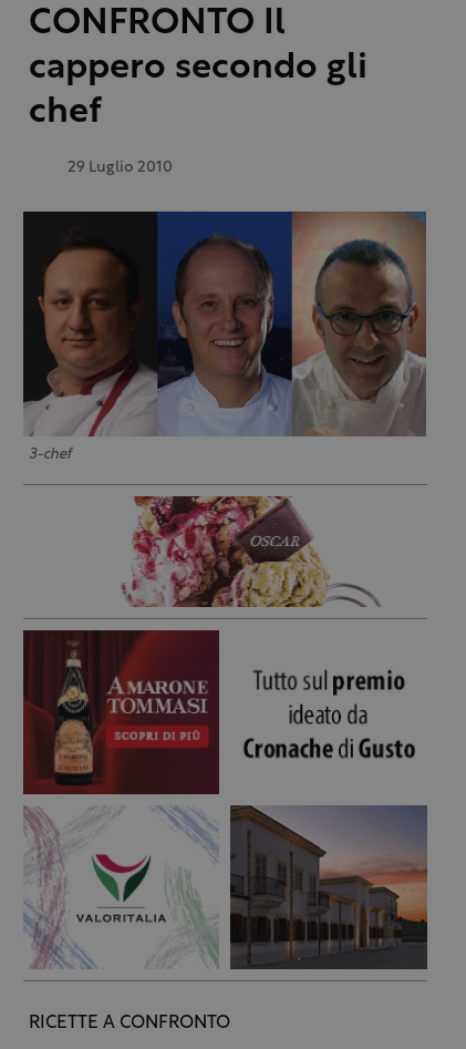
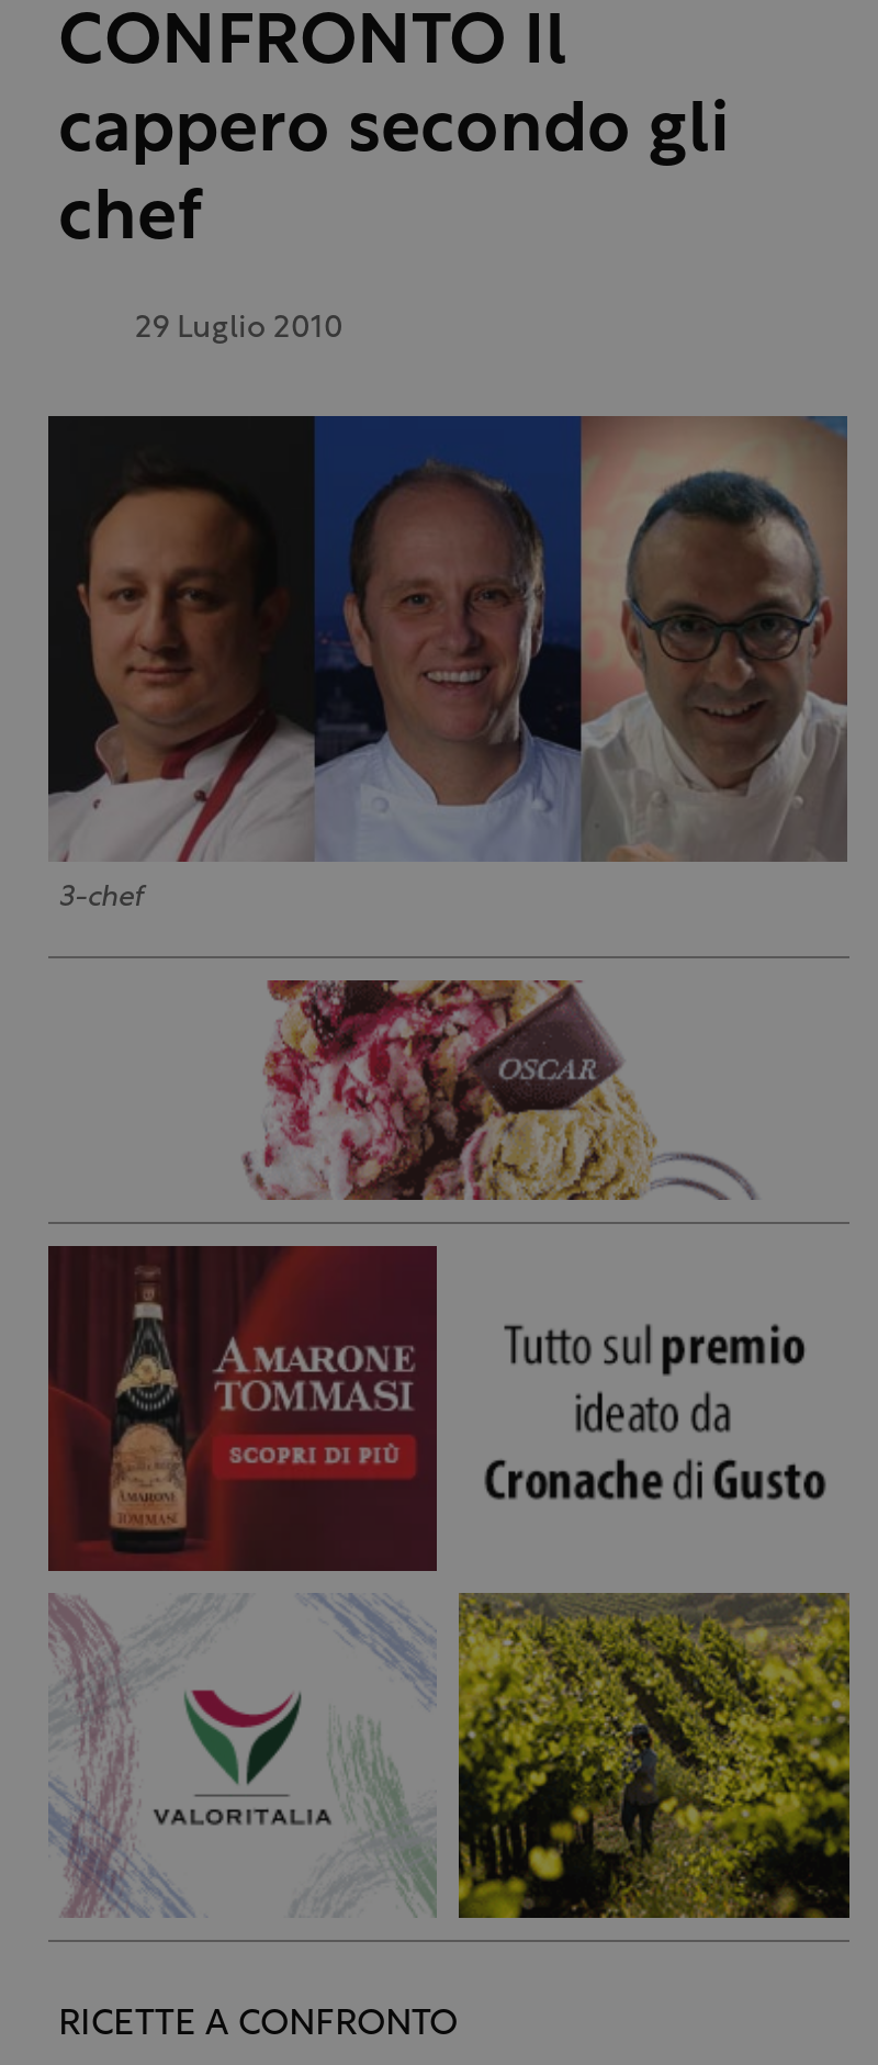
[229,804,428,970] [image] -> [457,1591,852,1920] [image]

